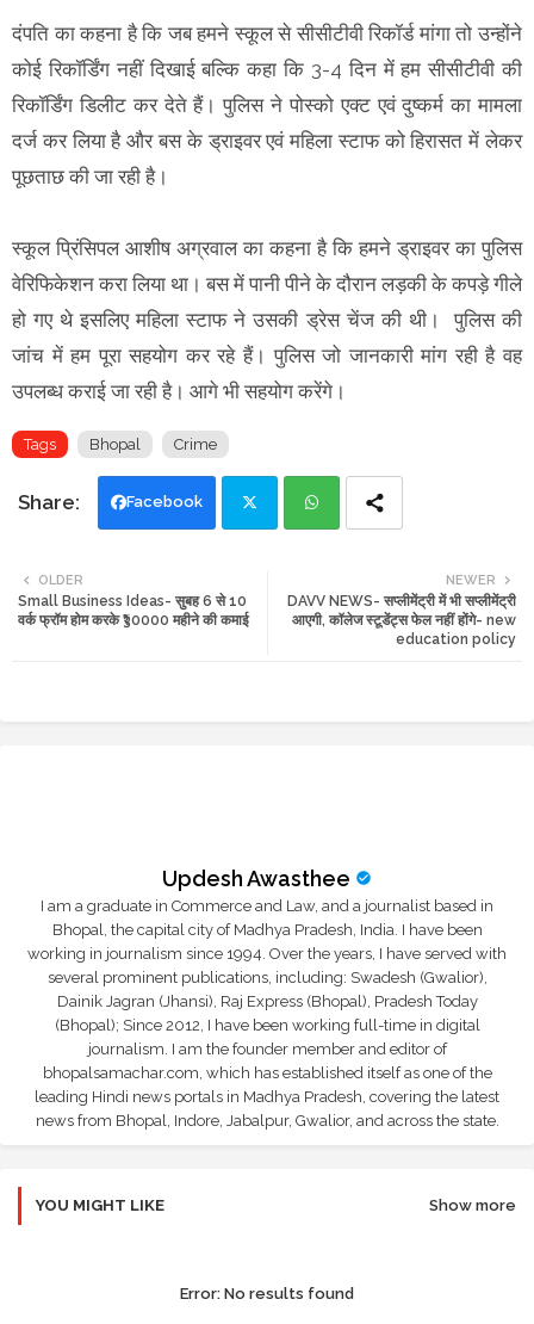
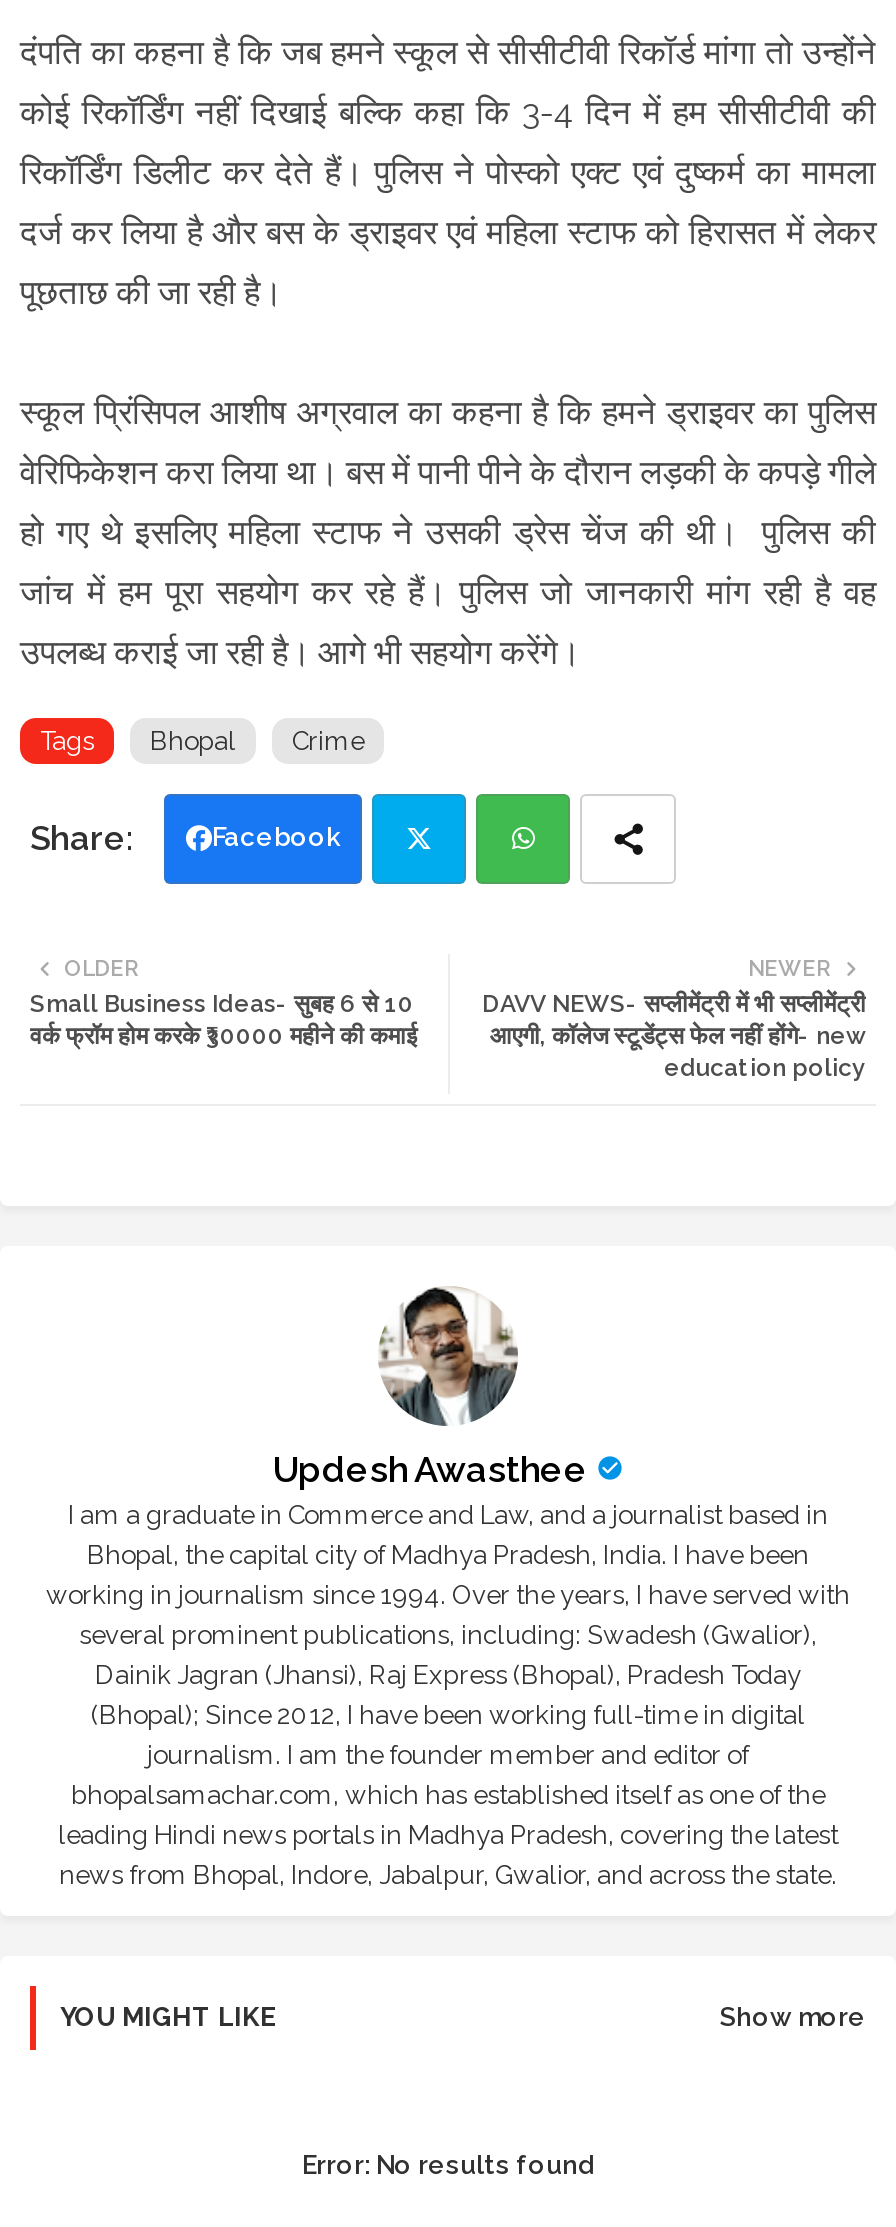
none -> [378,1286,520,1428] [image]

